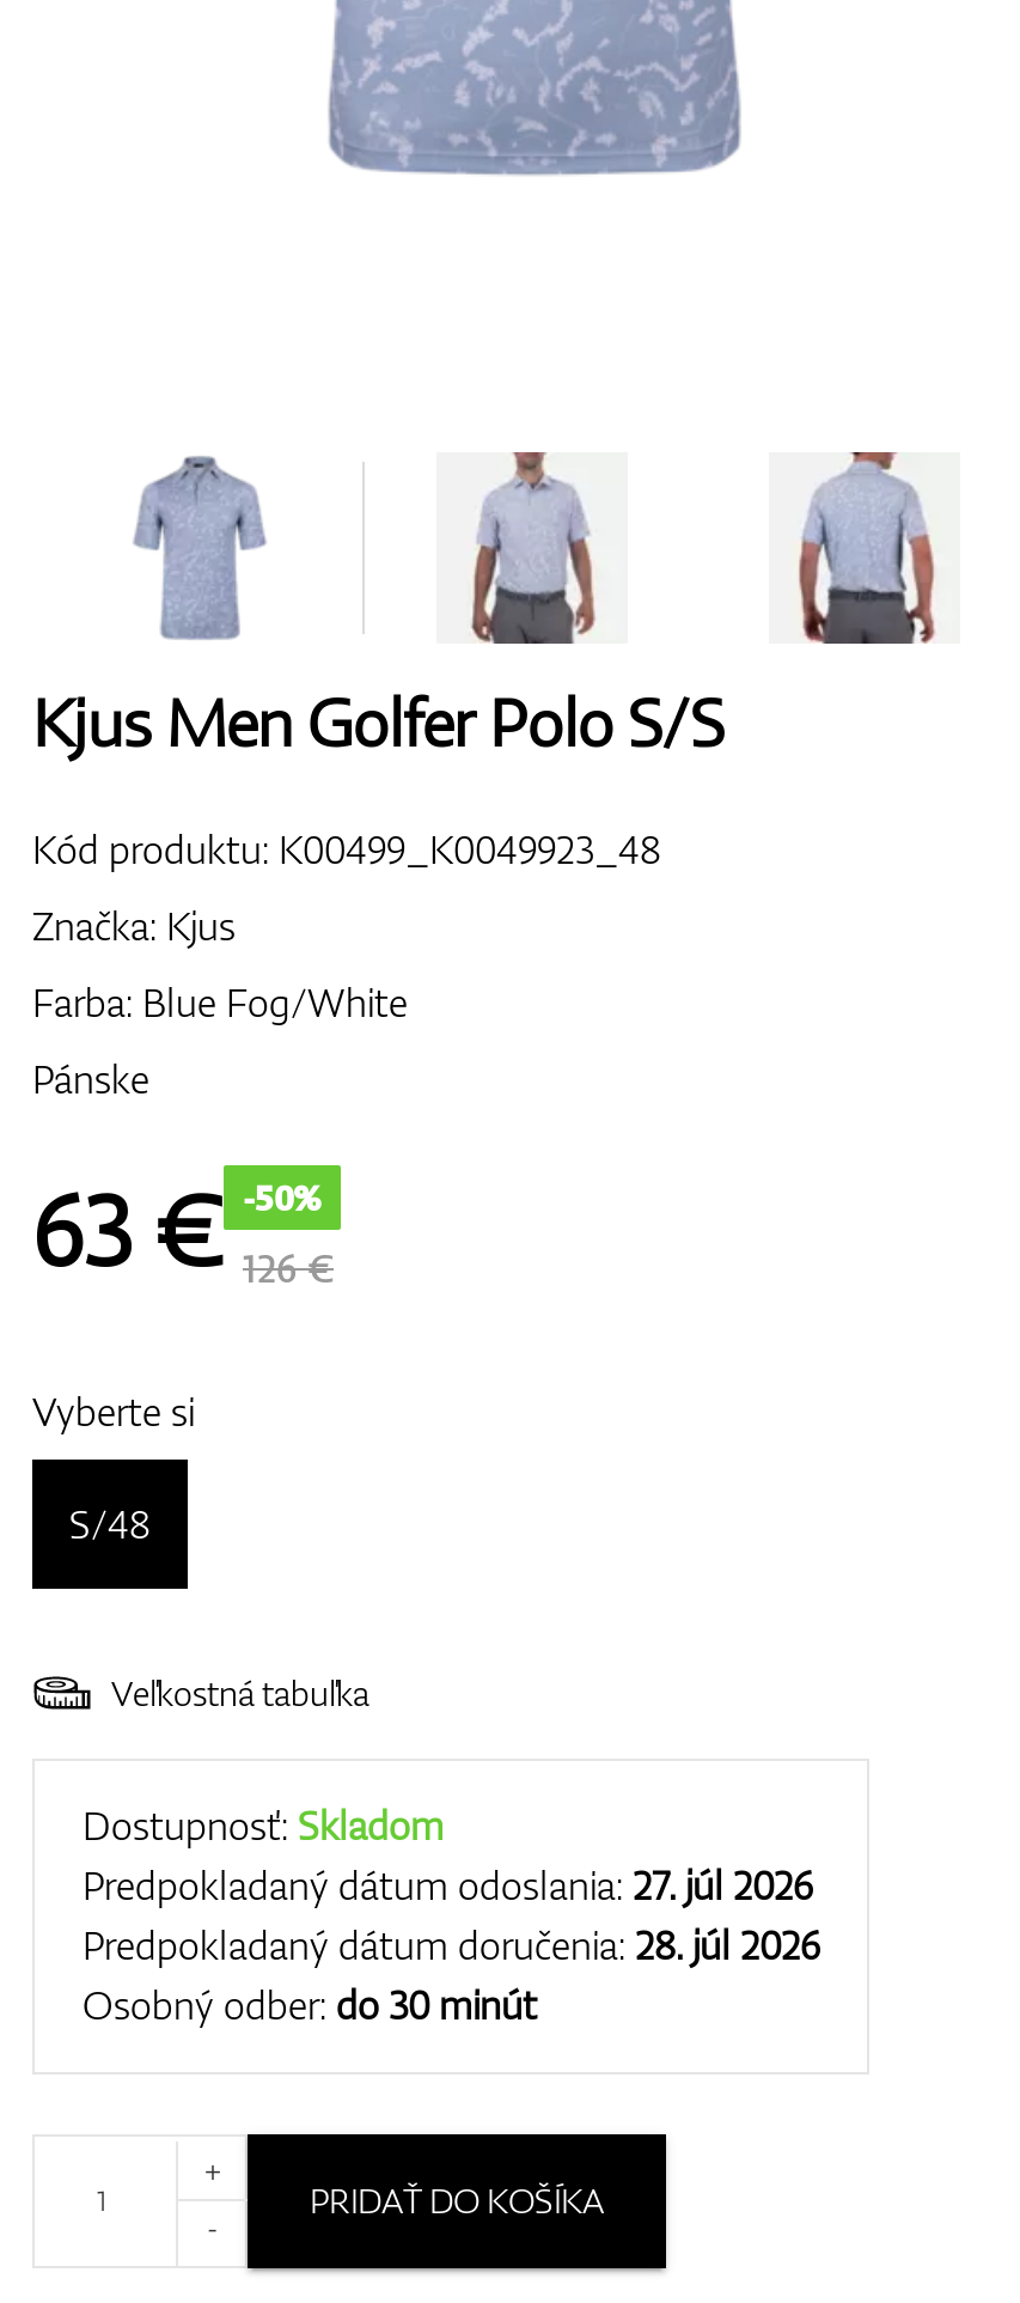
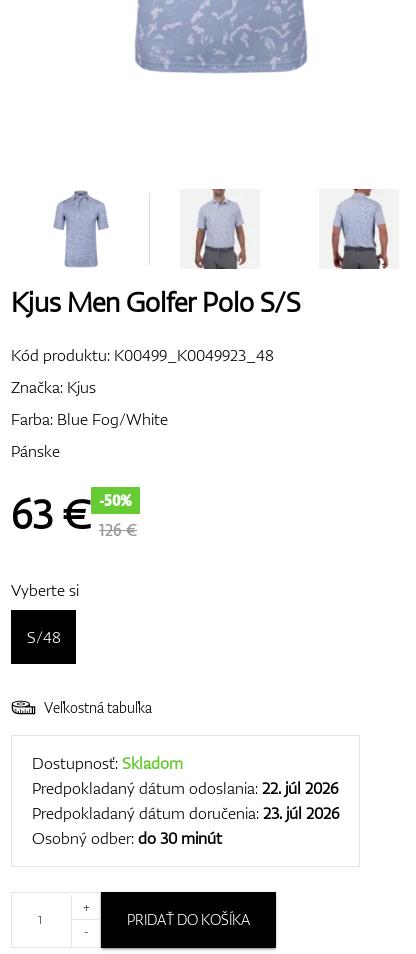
[83,1858,812,1911] Predpokladaný dátum odoslania: 27. júl 2026 -> [32,776,338,798] Predpokladaný dátum odoslania: 22. júl 2026
[83,1918,819,1970] Predpokladaný dátum doručenia: 28. júl 2026 -> [32,801,339,823] Predpokladaný dátum doručenia: 23. júl 2026

